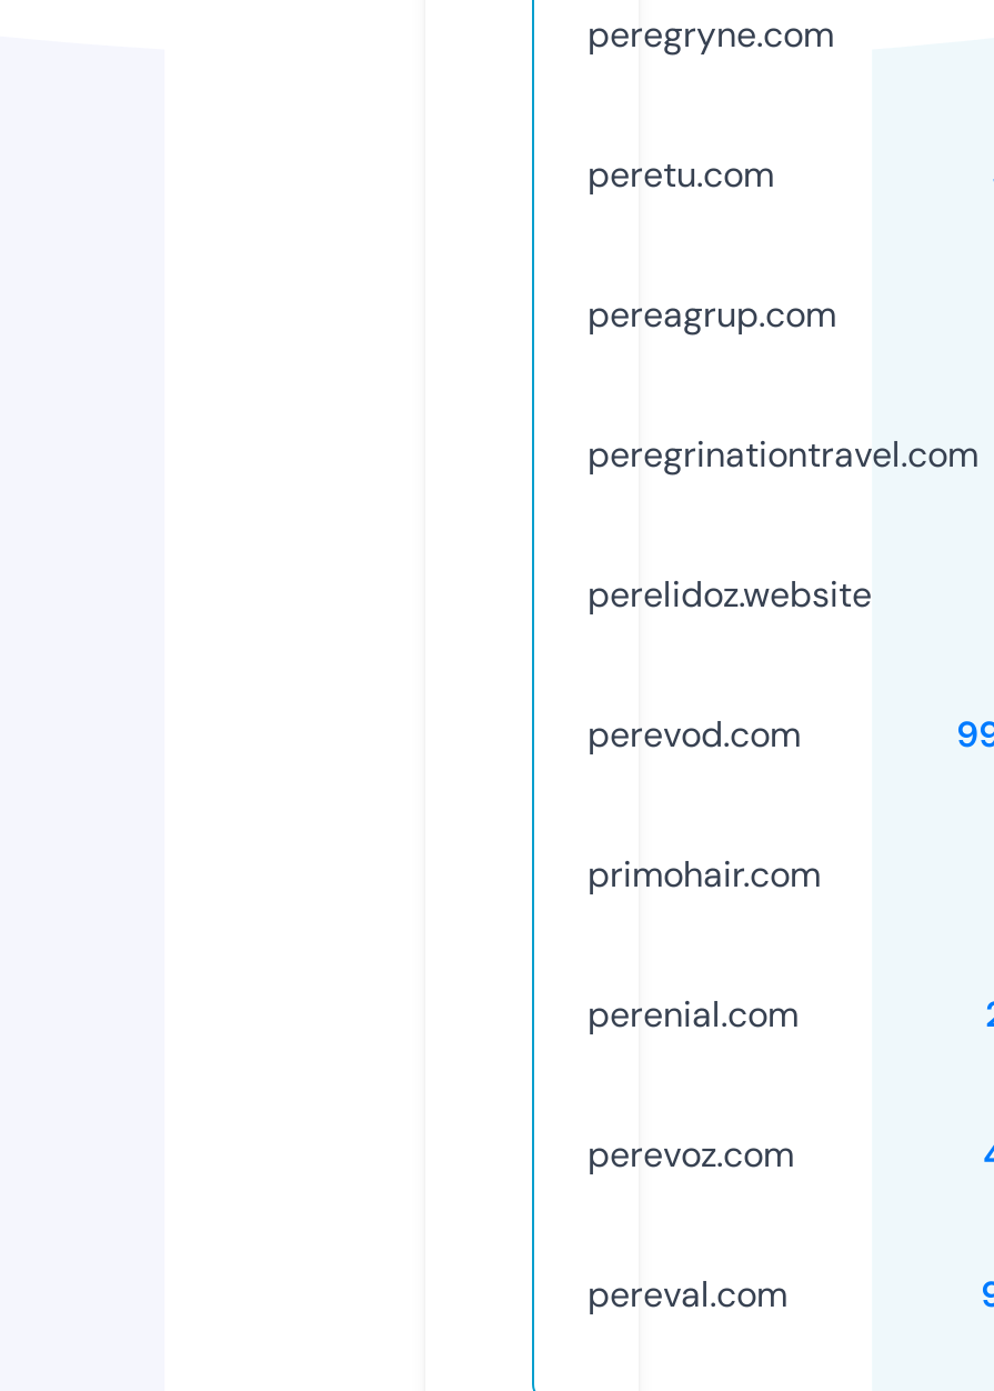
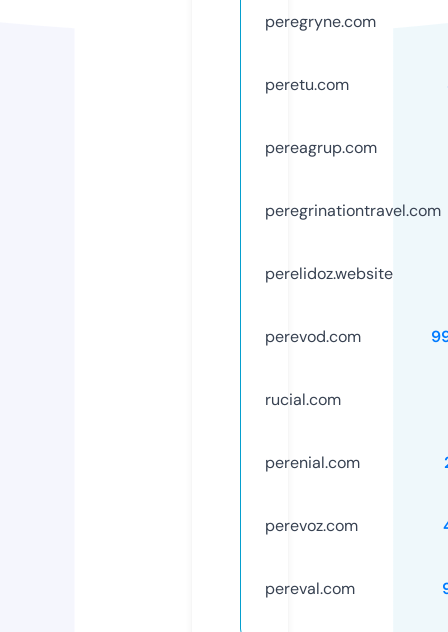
[588,851,821,897] primohair.com -> [265,389,341,410] rucial.com

